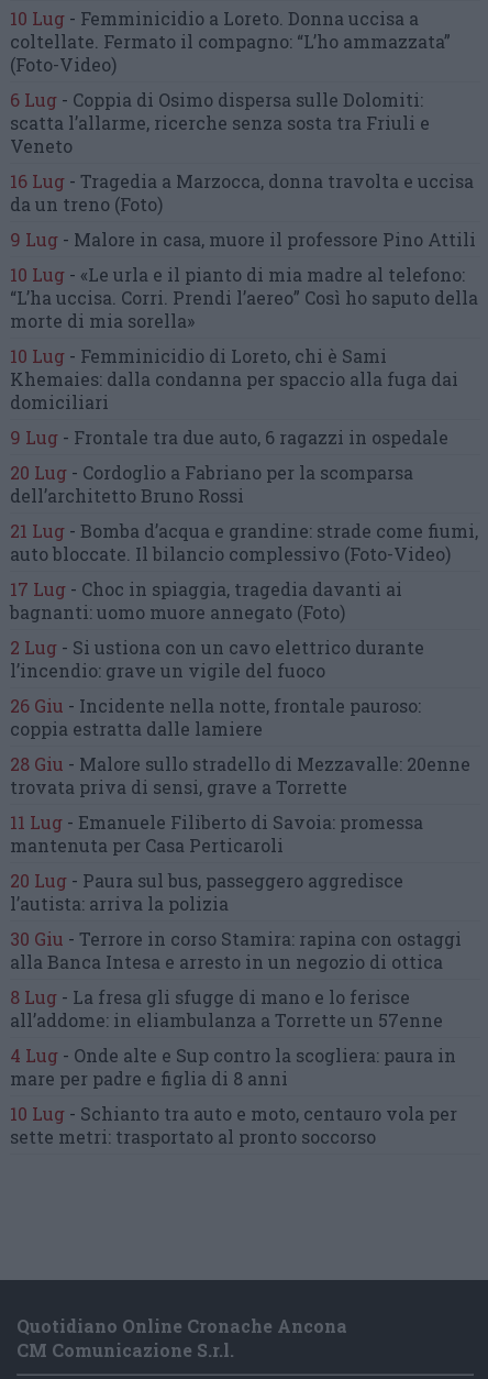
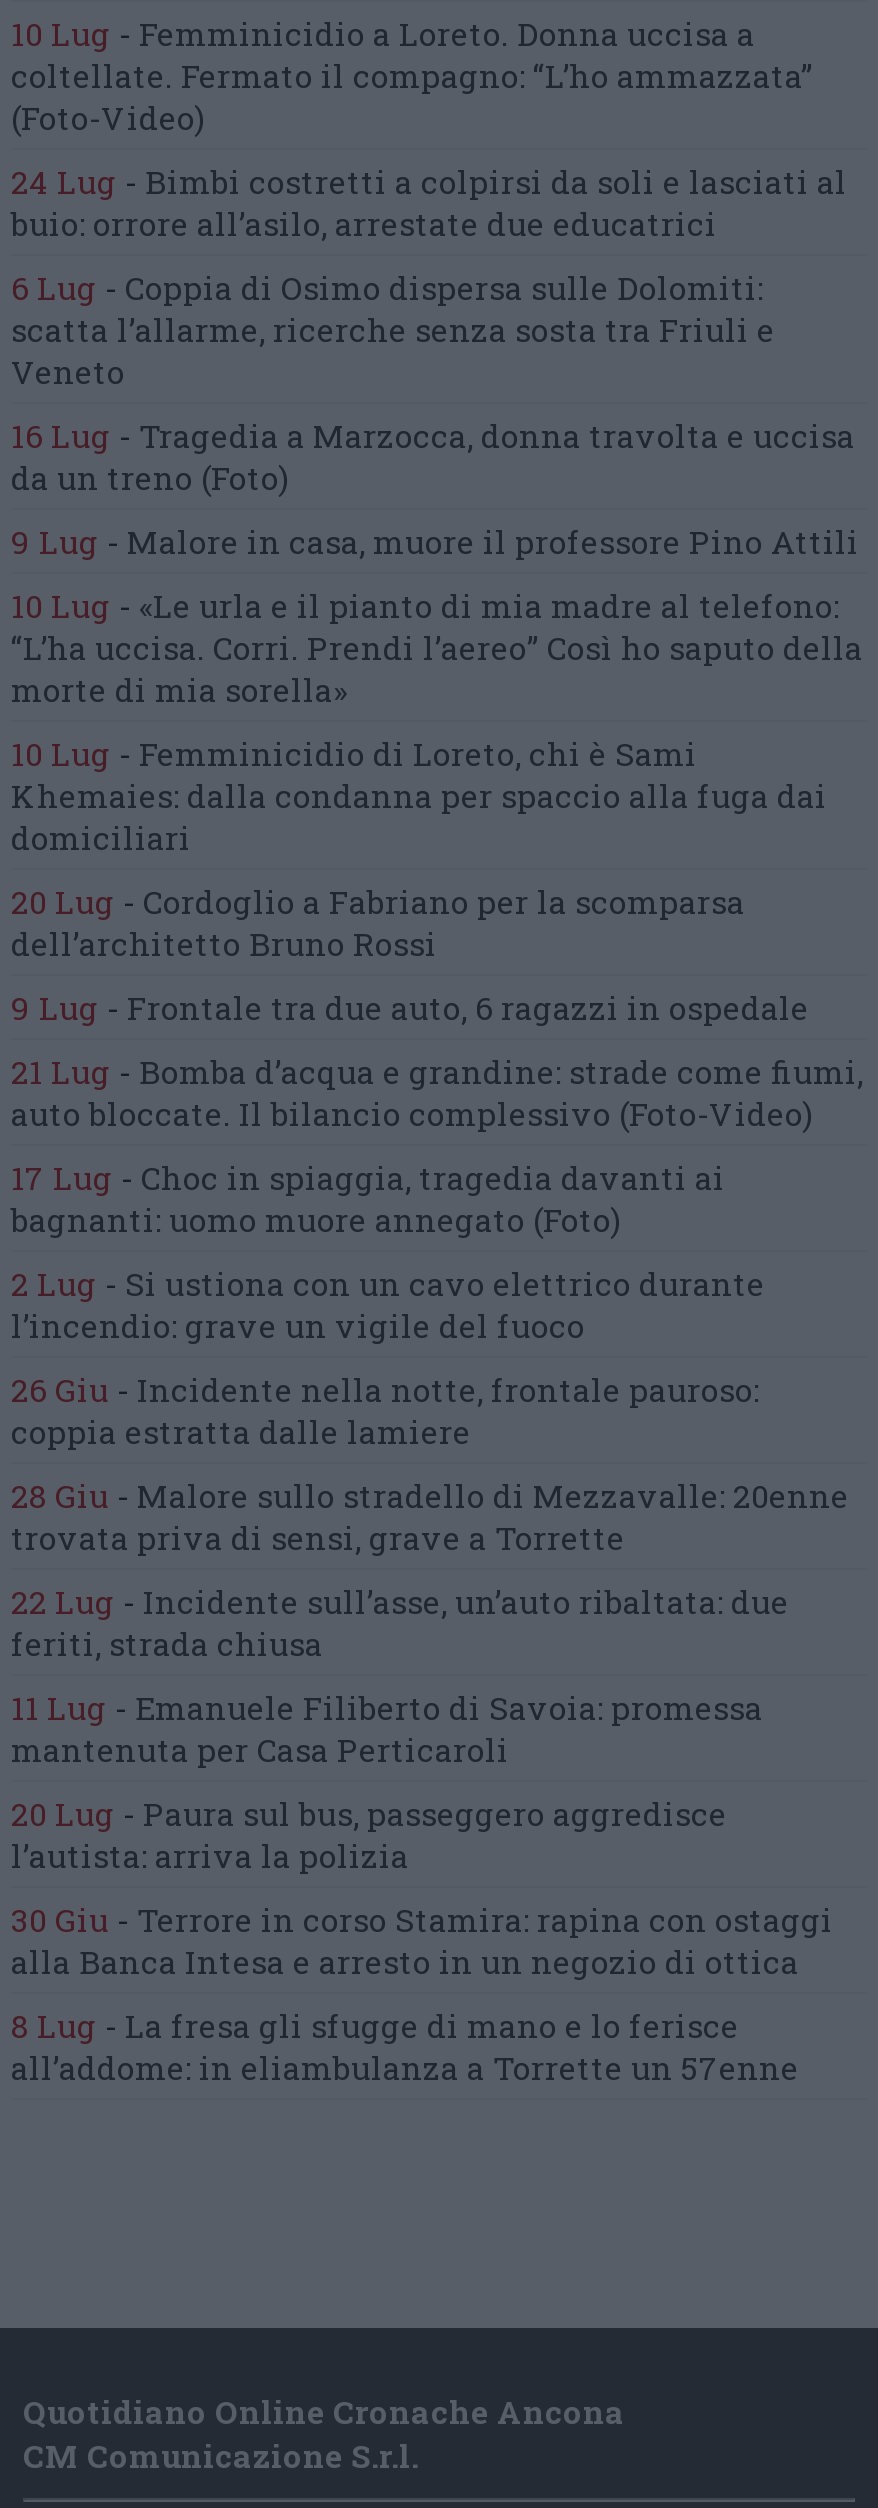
none -> [11,160,847,244] 24 Lug - Bimbi costretti a colpirsi da soli e lasciati al | buio: orrore all’asilo, arrestate due educatrici
moved [10,88,478,413] -> [11,266,863,858]: 6 Lug - Coppia di Osimo dispersa sulle Dolomiti: | scatta l’allarme, ricerche senza sosta tra Friuli e | Veneto | ... | Khemaies: dalla condanna per spaccio alla fuga dai | domiciliari
moved [10,426,448,449] -> [11,986,809,1028]: 9 Lug - Frontale tra due auto, 6 ragazzi in ospedale
moved [10,461,413,507] -> [11,880,745,964]: 20 Lug - Cordoglio a Fabriano per la scomparsa | dell’architetto Bruno Rossi
moved [10,519,478,798] -> [11,1050,863,1558]: 21 Lug - Bomba d’acqua e grandine: strade come fiumi, | auto bloccate. Il bilancio complessivo (Foto-Video) | 17 Lug - Choc in spiaggia, tragedia davanti ai | ... | 28 Giu - Malore sullo stradello di Mezzavalle: 20enne | trovata priva di sensi, grave a Torrette
none -> [11,1580,789,1664] 22 Lug - Incidente sull’asse, un’auto ribaltata: due | feriti, strada chiusa
moved [10,810,462,1032] -> [11,1686,833,2088]: 11 Lug - Emanuele Filiberto di Savoia: promessa | mantenuta per Casa Perticaroli | 20 Lug - Paura sul bus, passeggero aggredisce | l’autista: arriva la polizia | 30 Giu - Terrore in corso Stamira: rapina con ostaggi | alla Banca Intesa e arresto in un negozio di ottica | 8 Lug - La fresa gli sfugge di mano e lo ferisce | all’addome: in eliambulanza a Torrette un 57enne
[10,1044,457,1148] 4 Lug - Onde alte e Sup contro la scogliera: paura in | mare per padre e figlia di 8 anni | 10 Lug - Schianto tra auto e moto, centauro vola per | sette metri: trasportato al pronto soccorso -> none

